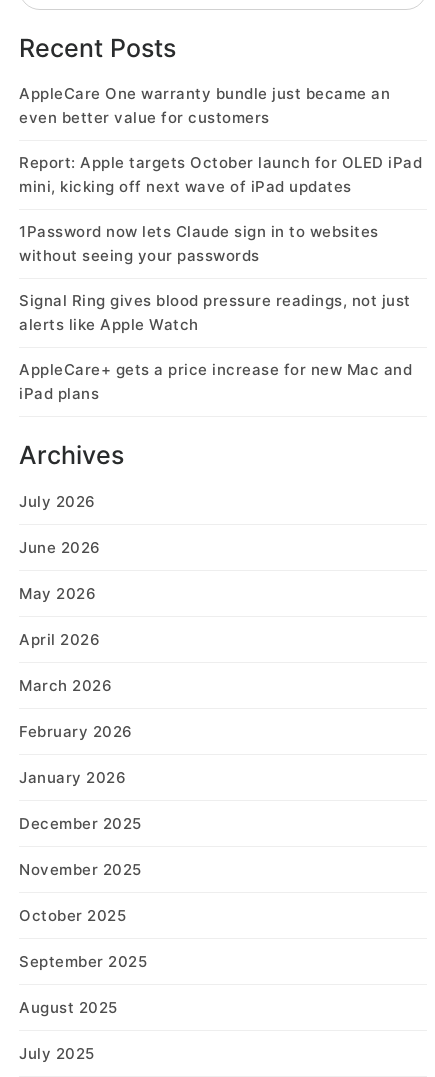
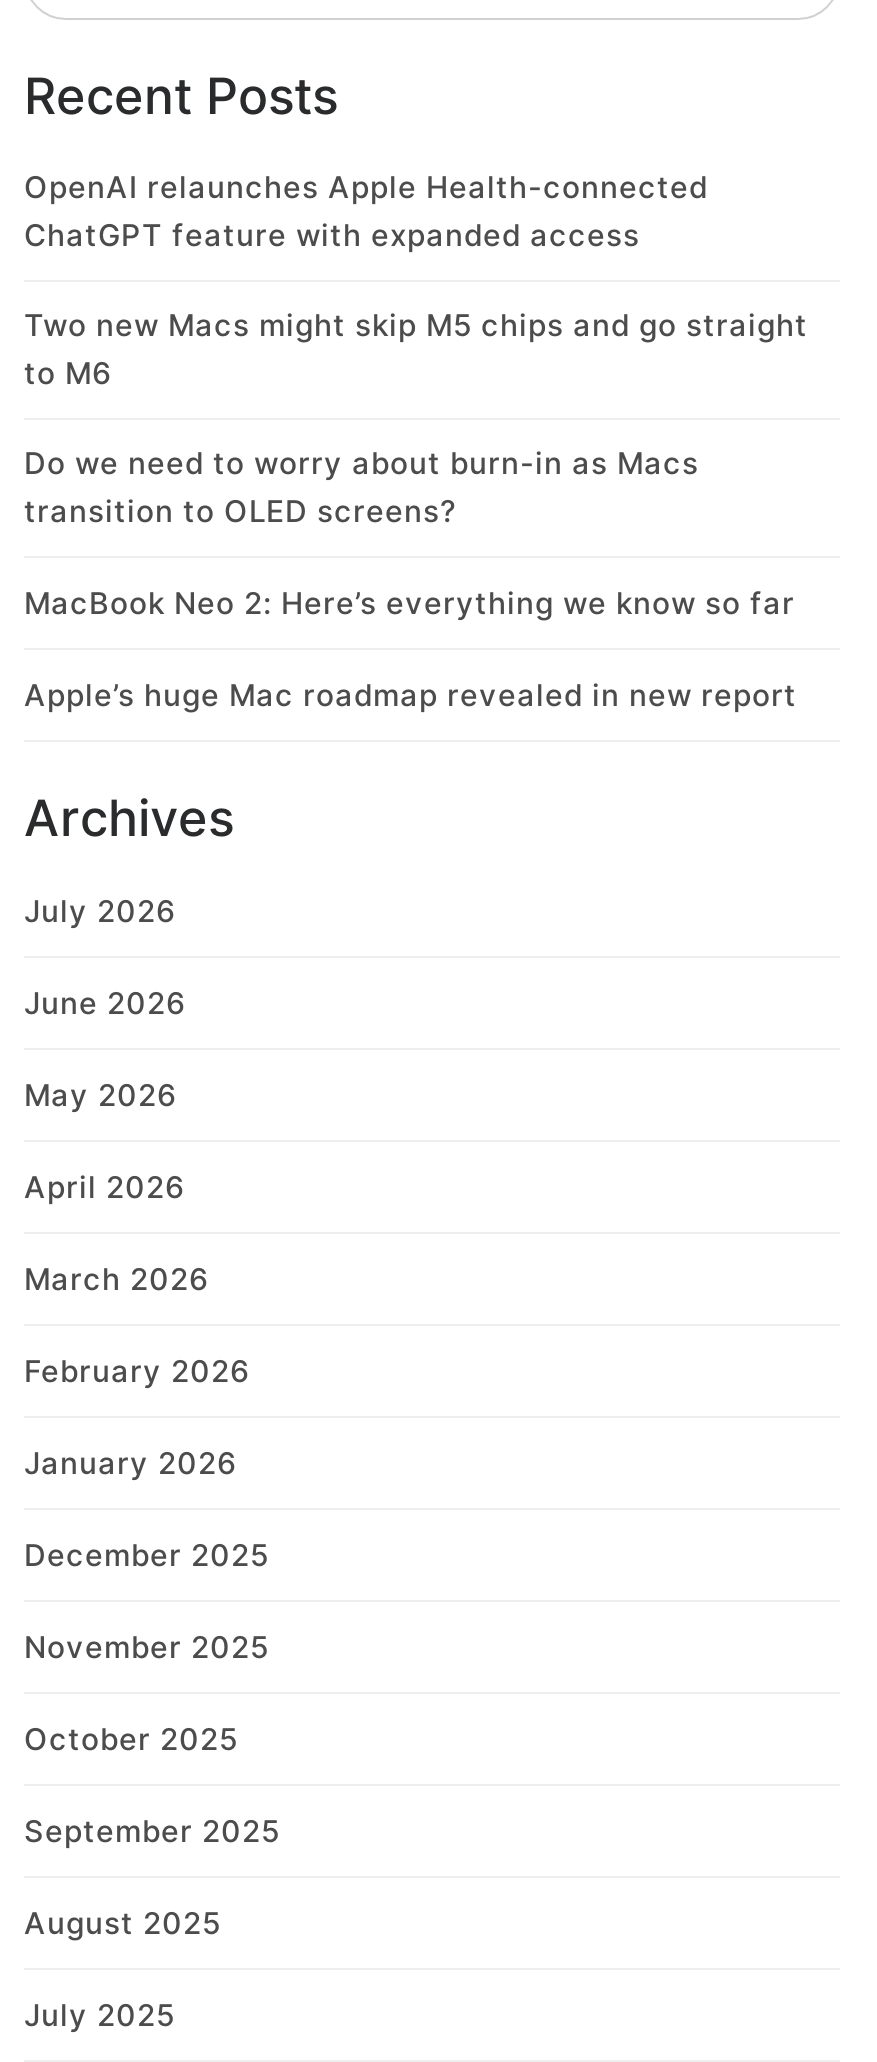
[19,84,390,127] AppleCare One warranty bundle just became an | even better value for customers -> [24,168,708,254] OpenAI relaunches Apple Health-connected | ChatGPT feature with expanded access
[19,153,422,196] Report: Apple targets October launch for OLED iPad | mini, kicking off next wave of iPad updates -> [24,306,808,392] Two new Macs might skip M5 chips and go straight | to M6
[19,222,378,265] 1Password now lets Claude sign in to websites | without seeing your passwords -> [24,444,699,530] Do we need to worry about burn-in as Macs | transition to OLED screens?
[19,291,410,334] Signal Ring gives blood pressure readings, not just | alerts like Apple Watch -> [24,584,795,622] MacBook Neo 2: Here’s everything we know so far
[19,360,412,403] AppleCare+ gets a price increase for new Mac and | iPad plans -> [24,676,797,714] Apple’s huge Mac roadmap revealed in new report

